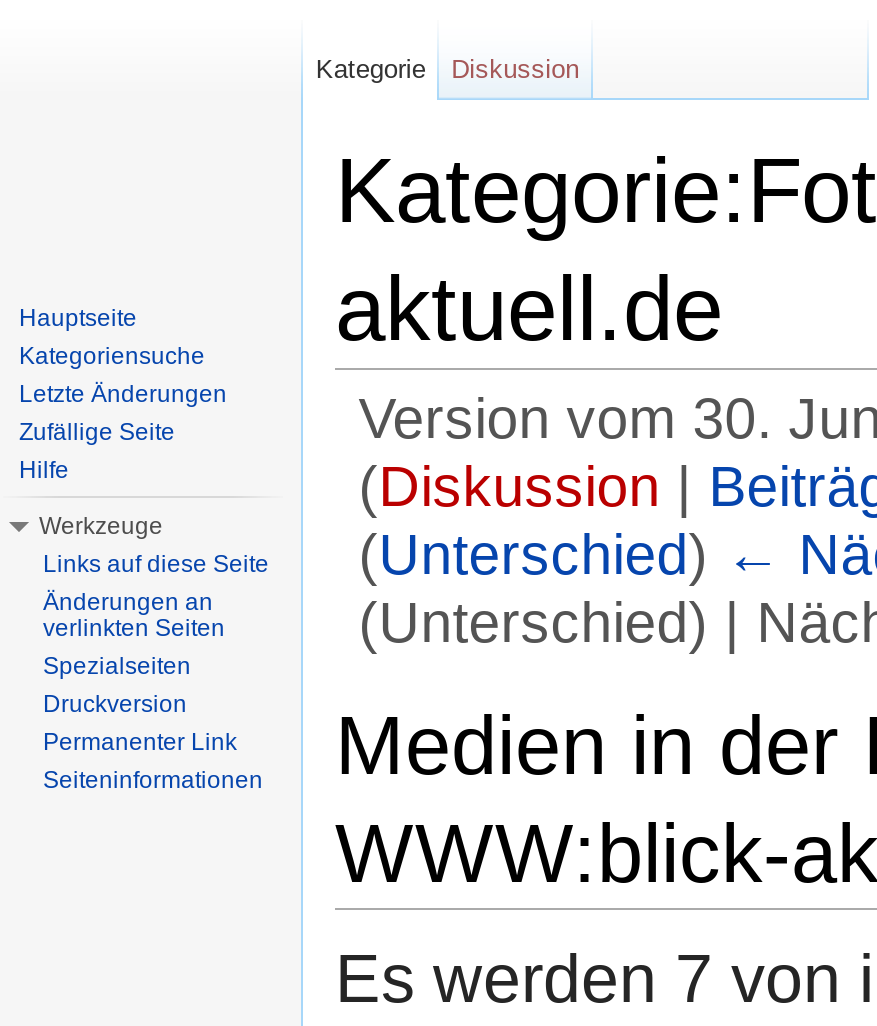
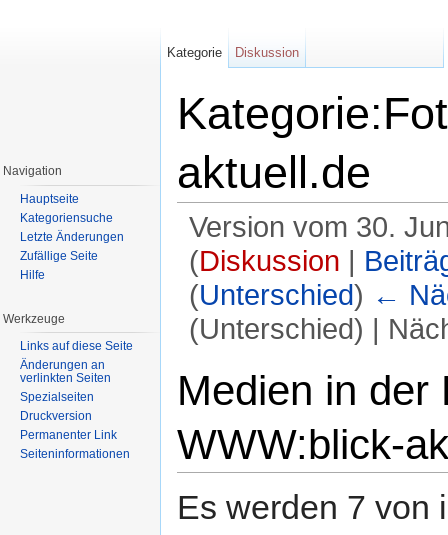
moved [19,304,227,484] -> [20,192,124,282]: Hauptseite | Kategoriensuche | Letzte Änderungen | Zufällige Seite | Hilfe
none -> [3,164,62,178] Navigation
moved [39,512,163,540] -> [3,312,65,326]: Werkzeuge
moved [43,550,269,794] -> [20,339,133,461]: Links auf diese Seite | Änderungen an | verlinkten Seiten | Spezialseiten | Druckversion | Permanenter Link | Seiteninformationen

